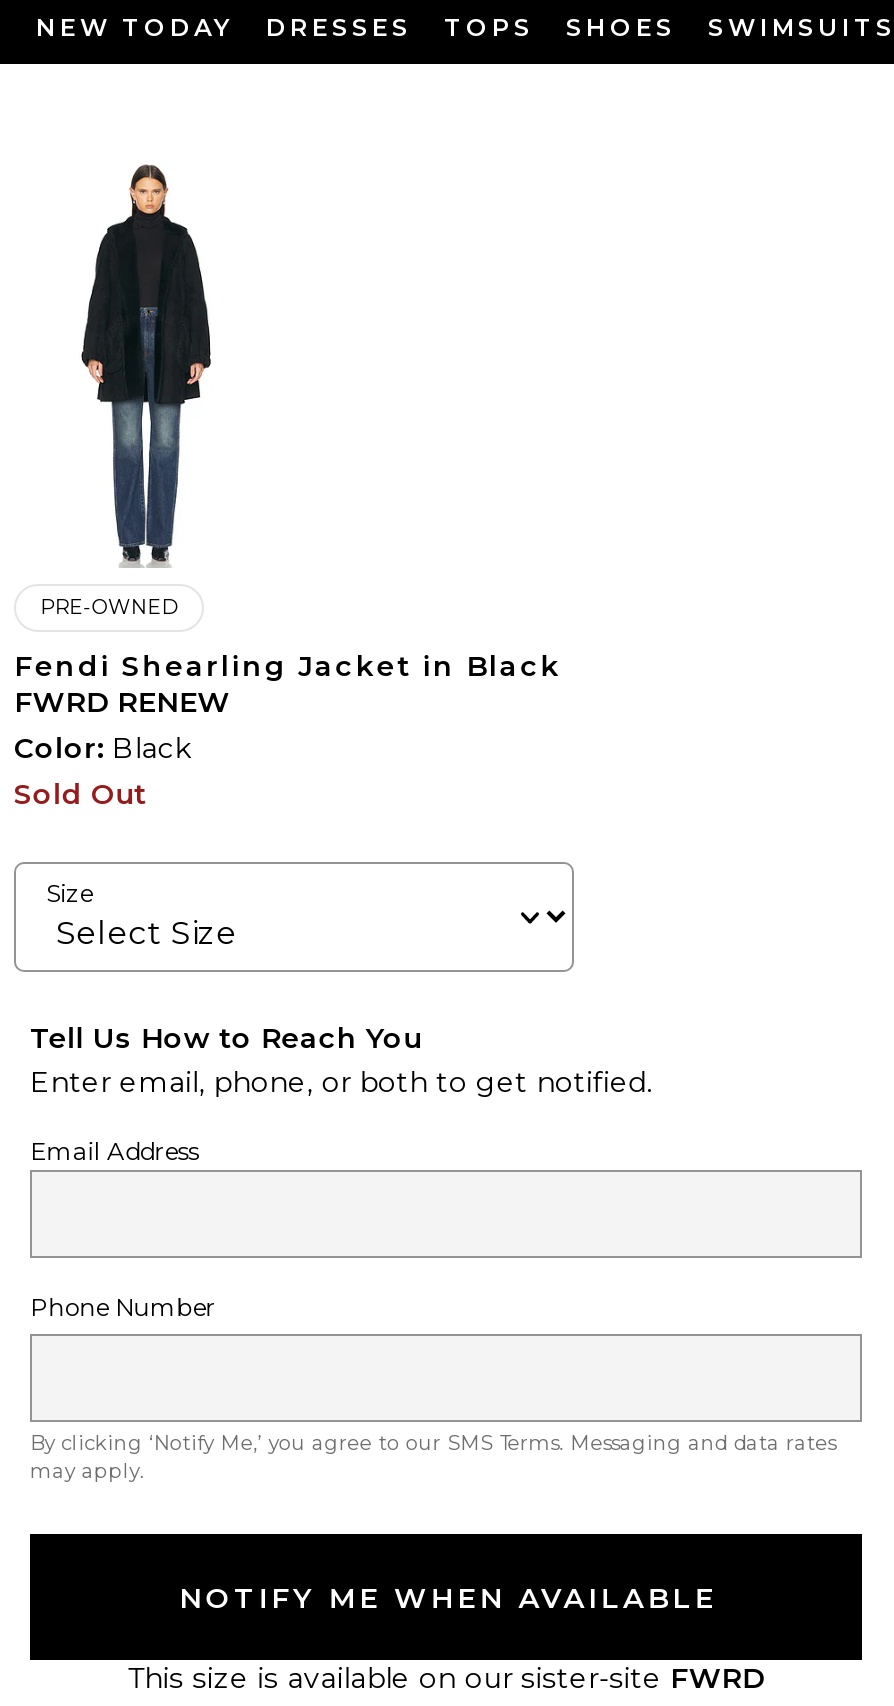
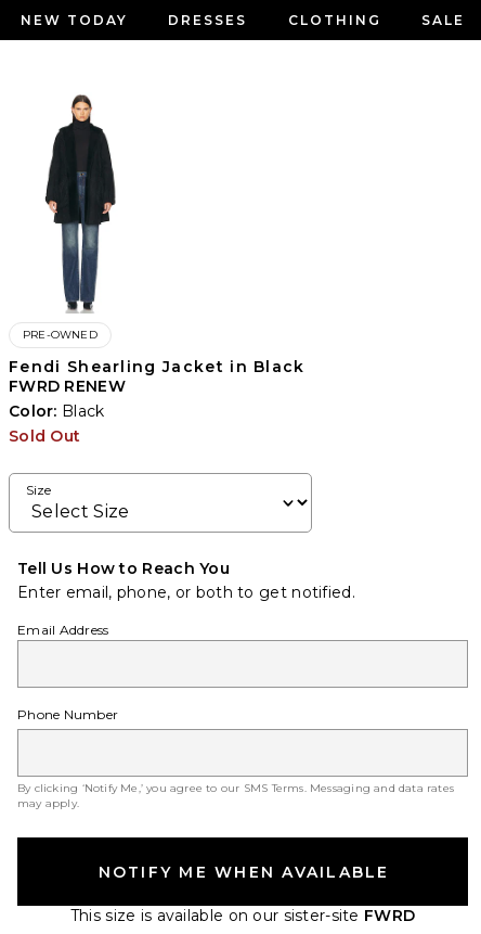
[444,12,894,42] TOPS | SHOES | SWIMSUITS -> [288,12,465,28] CLOTHING | SALE

